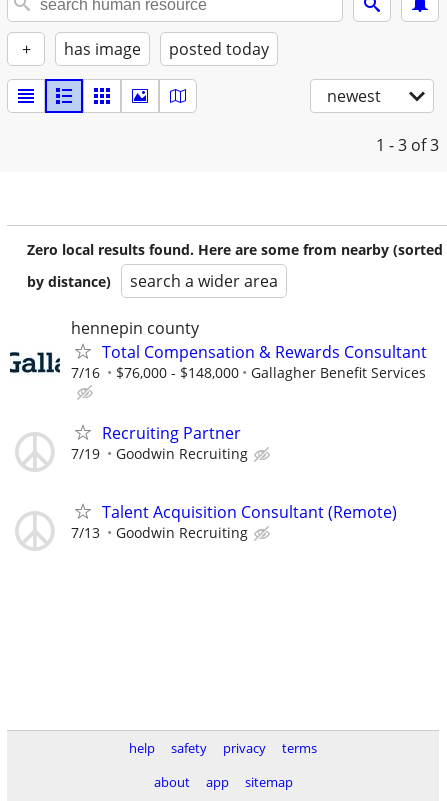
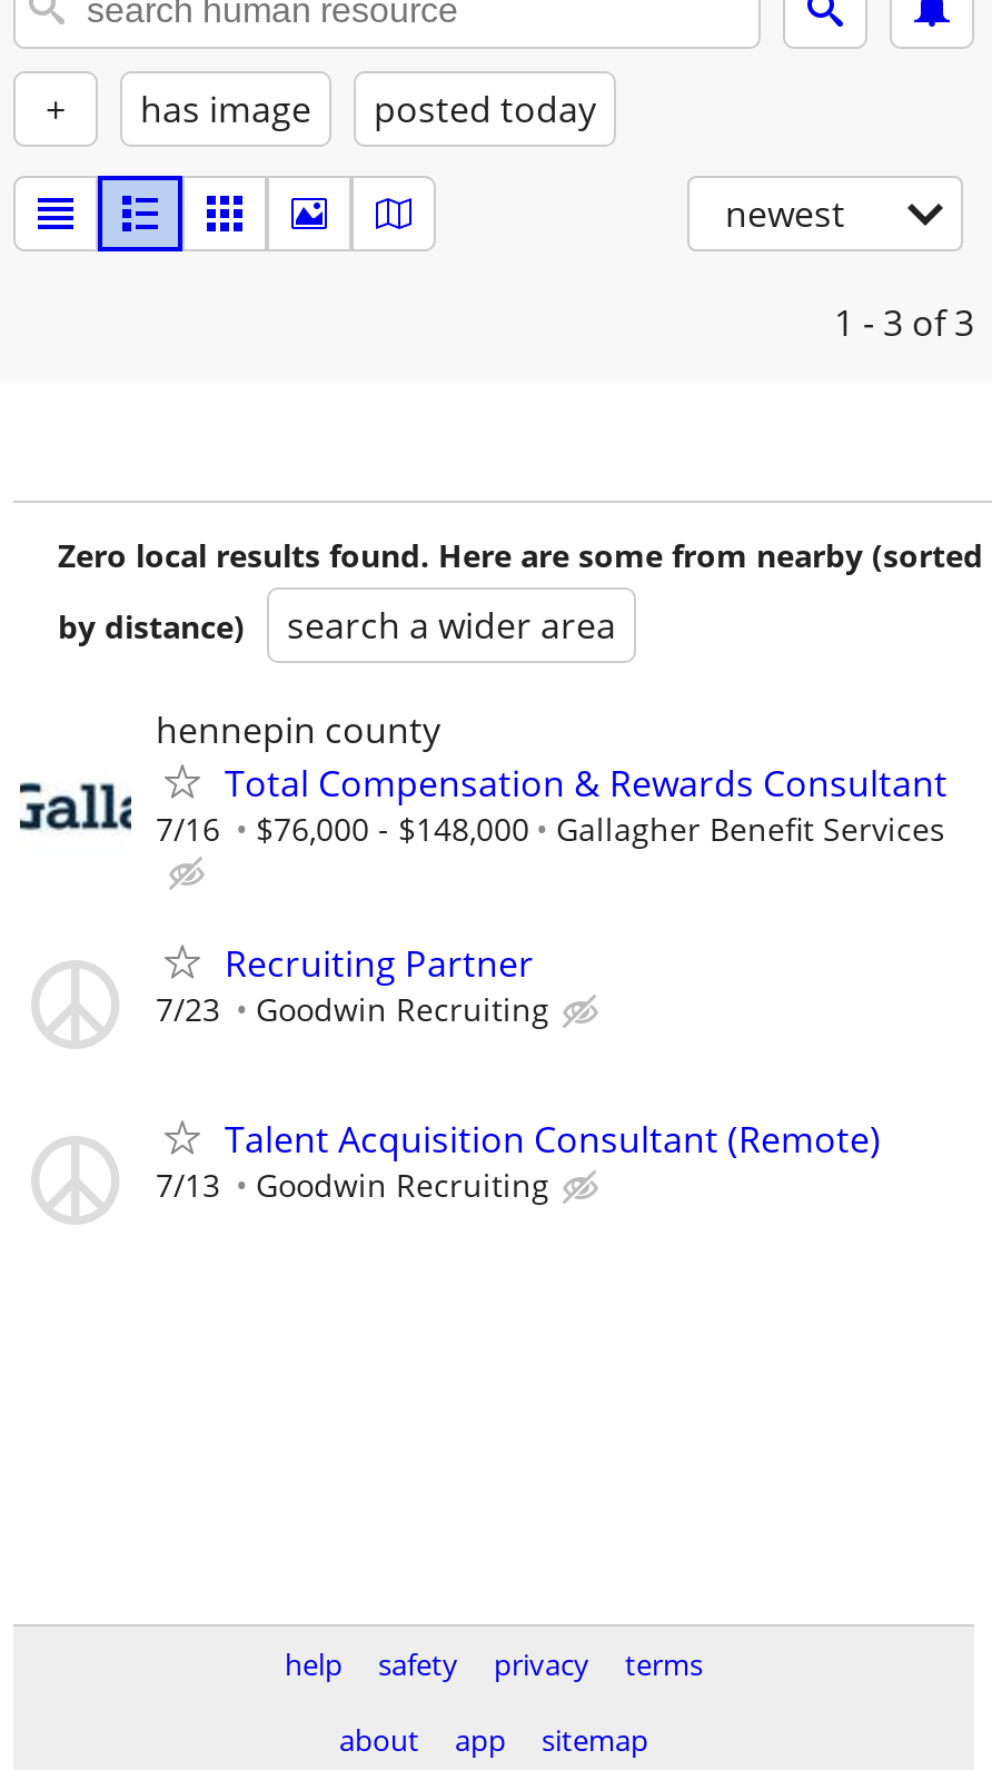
[71,444,248,463] 7/19 Goodwin Recruiting -> [156,988,549,1031] 7/23 Goodwin Recruiting

